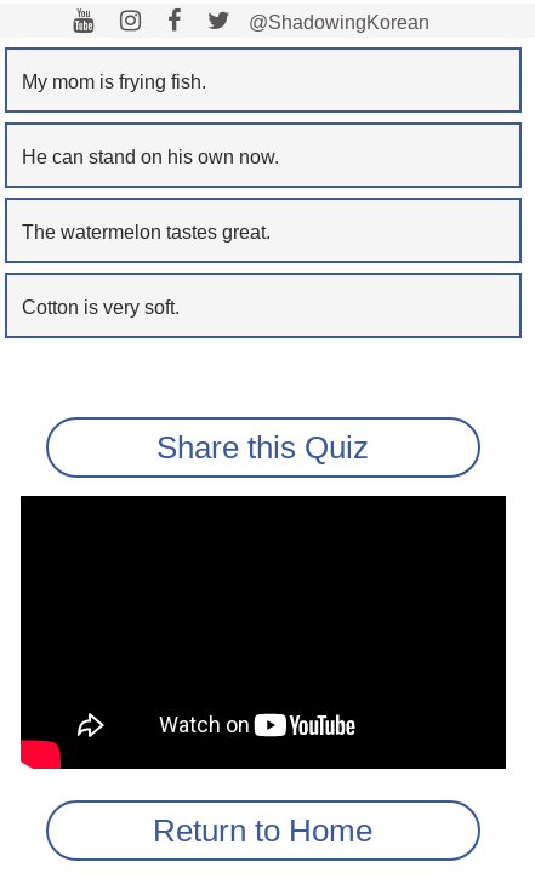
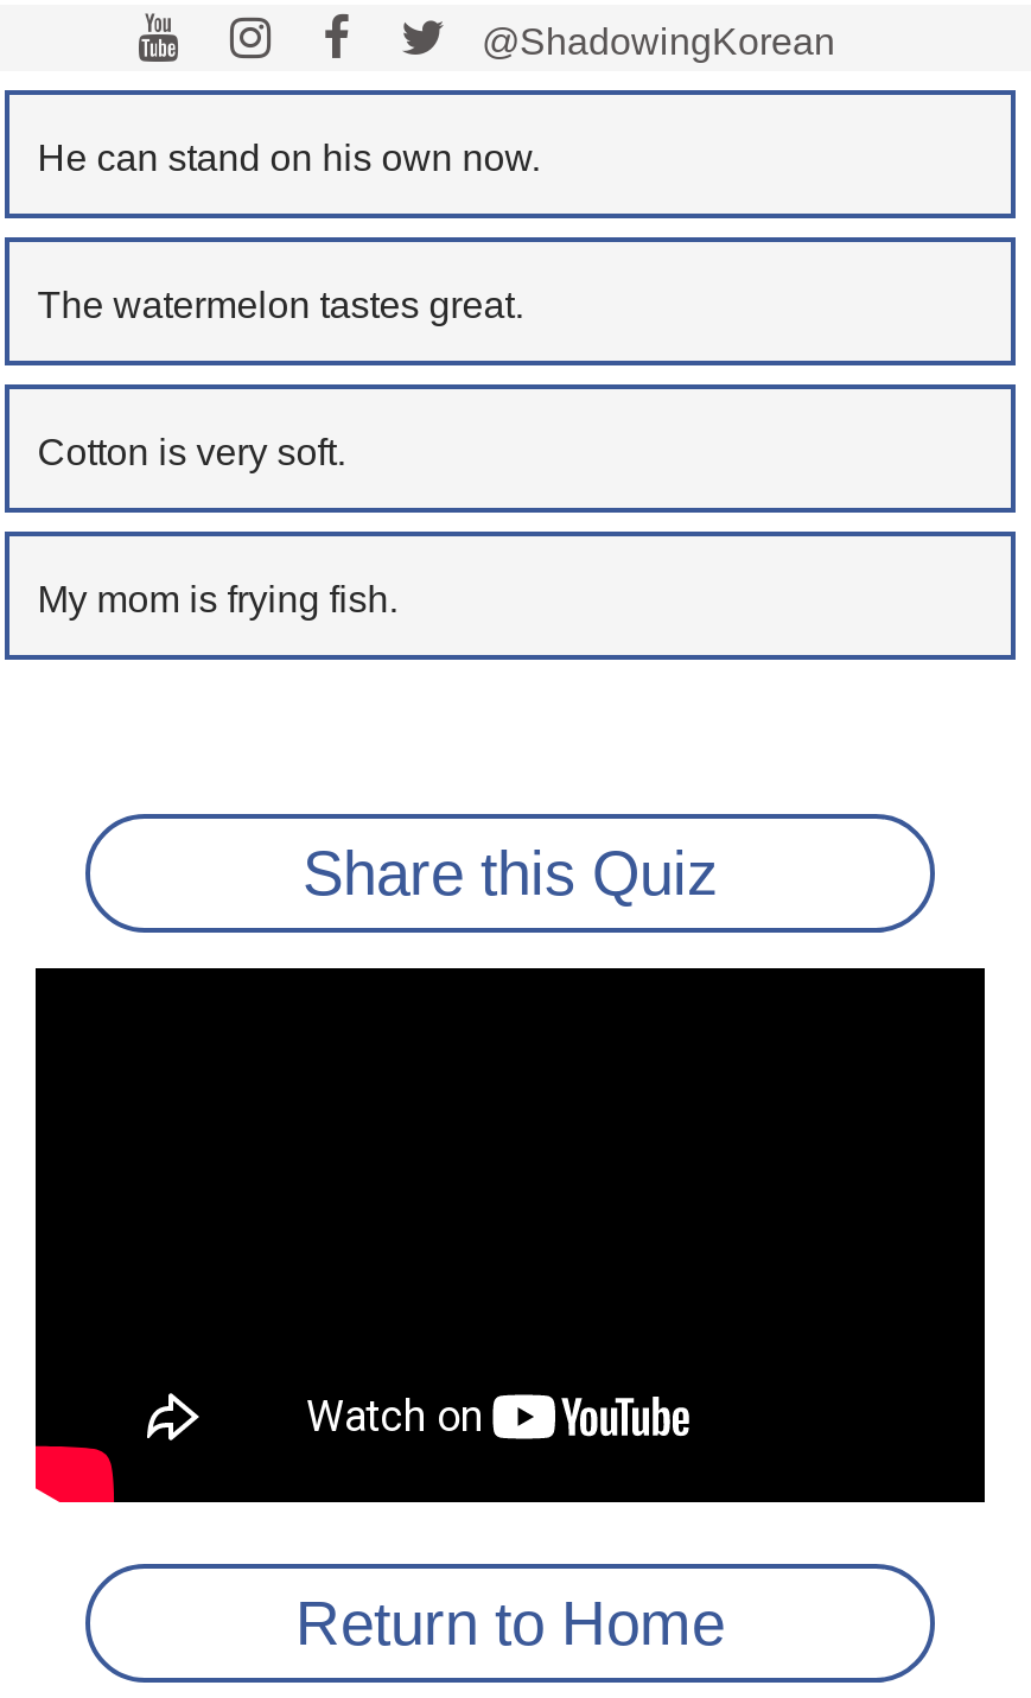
moved [21,71,206,92] -> [37,578,398,618]: My mom is frying fish.
moved [21,146,279,317] -> [37,136,540,471]: He can stand on his own now. | The watermelon tastes great. | Cotton is very soft.

